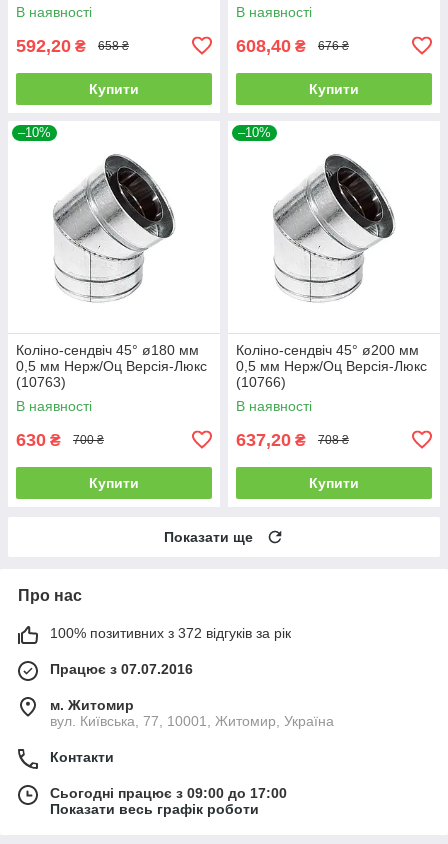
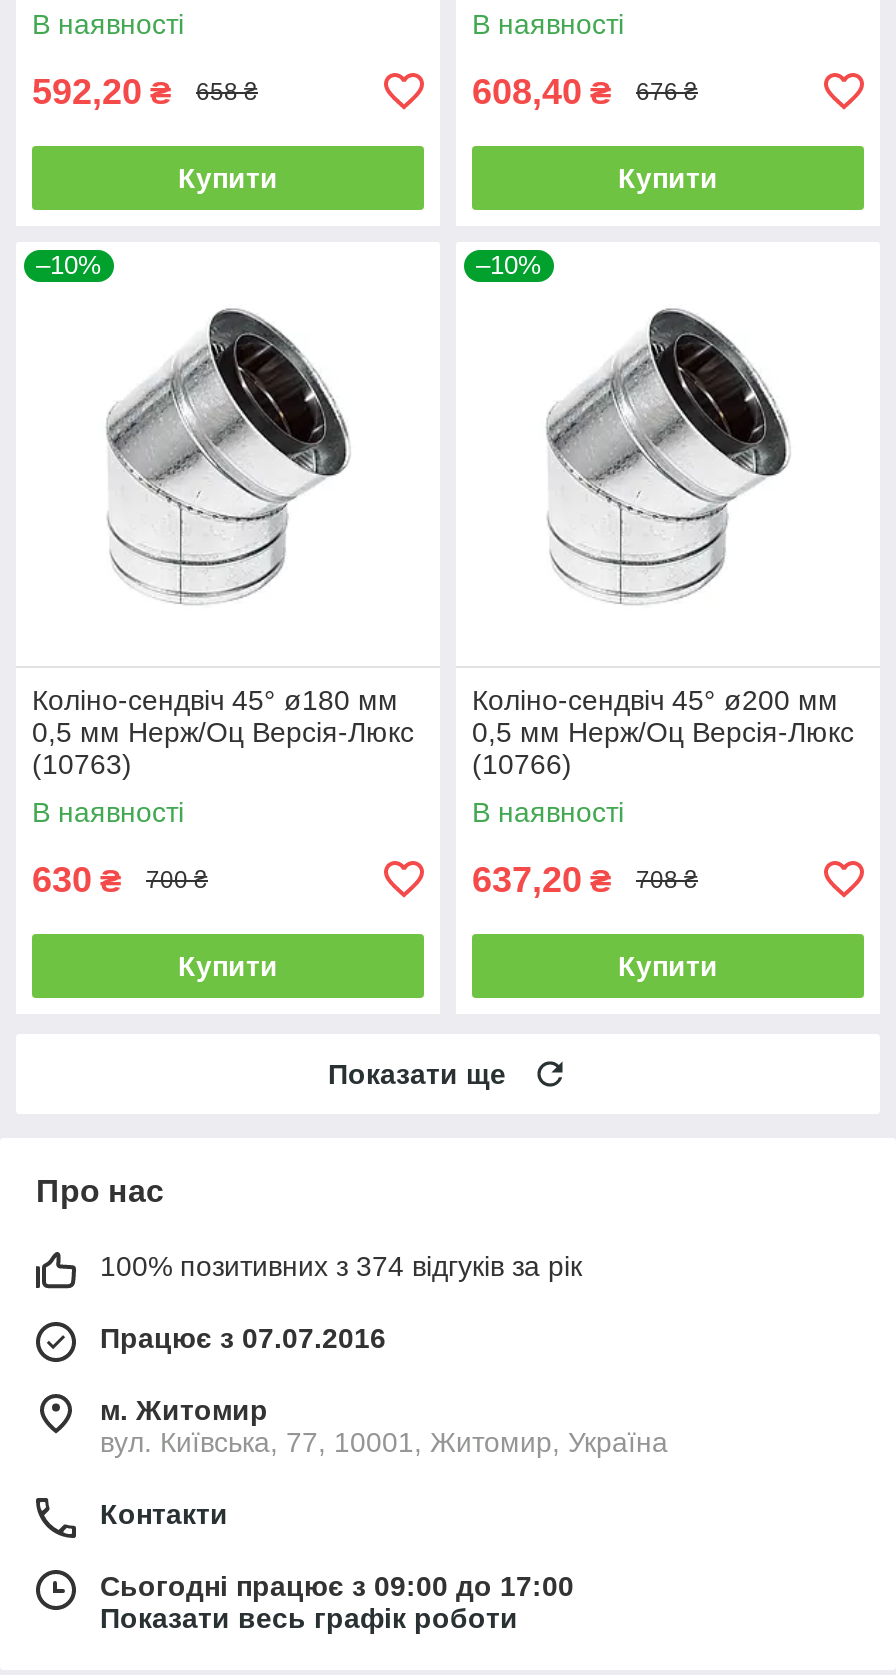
[50,625,291,641] 100% позитивних з 372 відгуків за рік -> [100,1250,582,1282] 100% позитивних з 374 відгуків за рік

